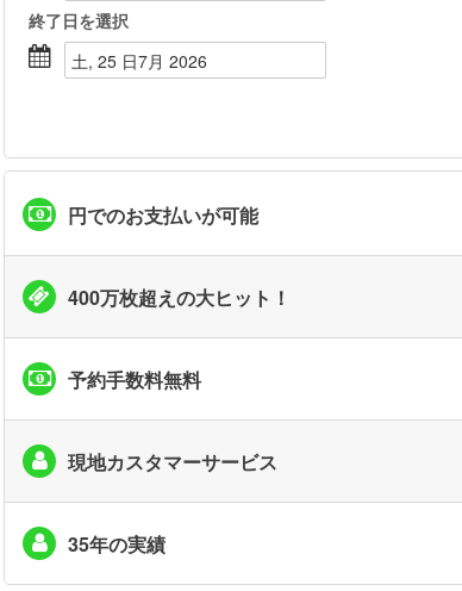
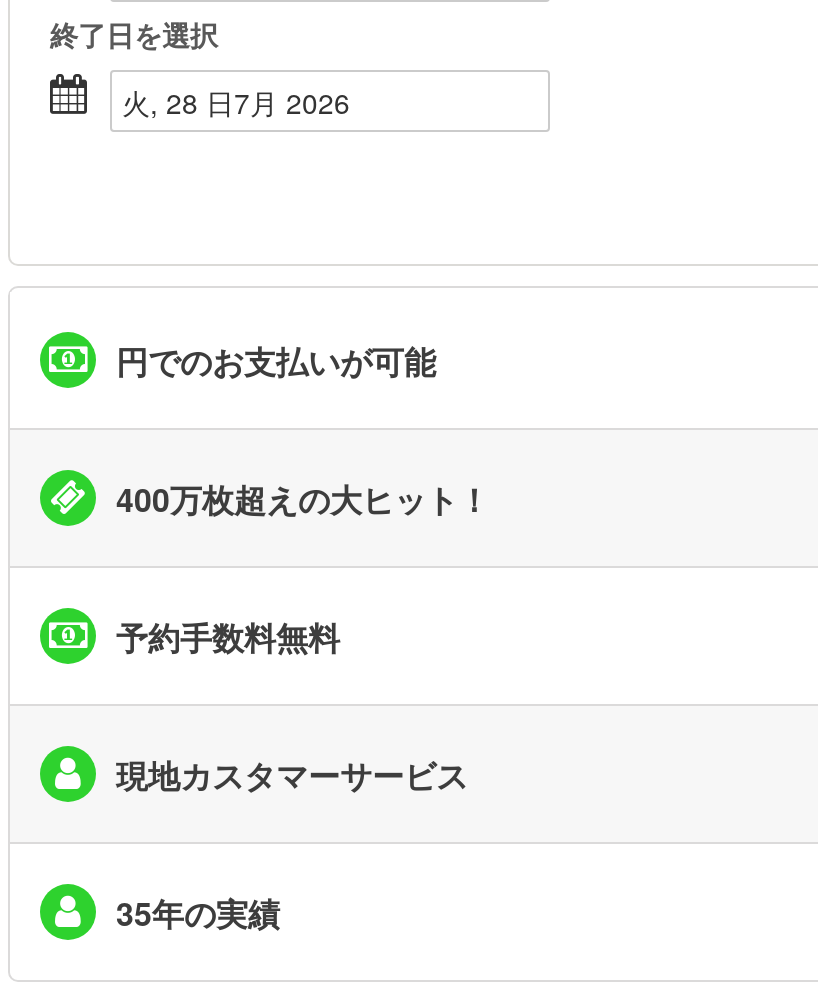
[93,49,207,73] 土, 25 日7月 2026 -> [158,82,350,122] 火, 28 日7月 2026

